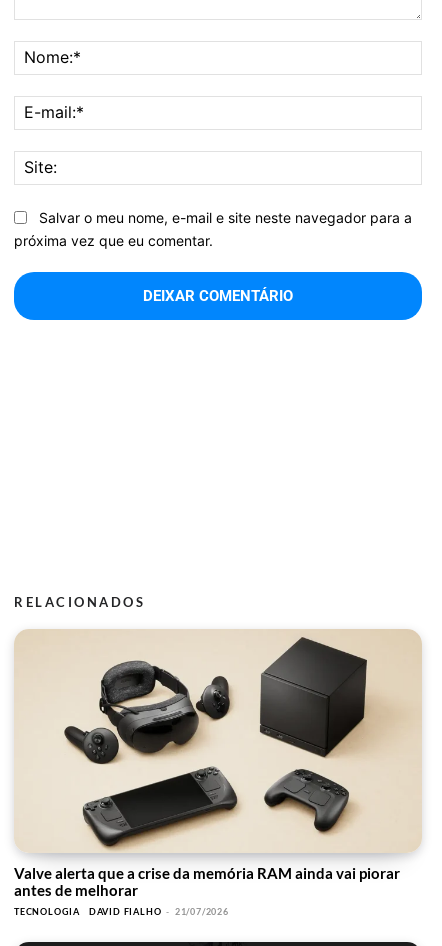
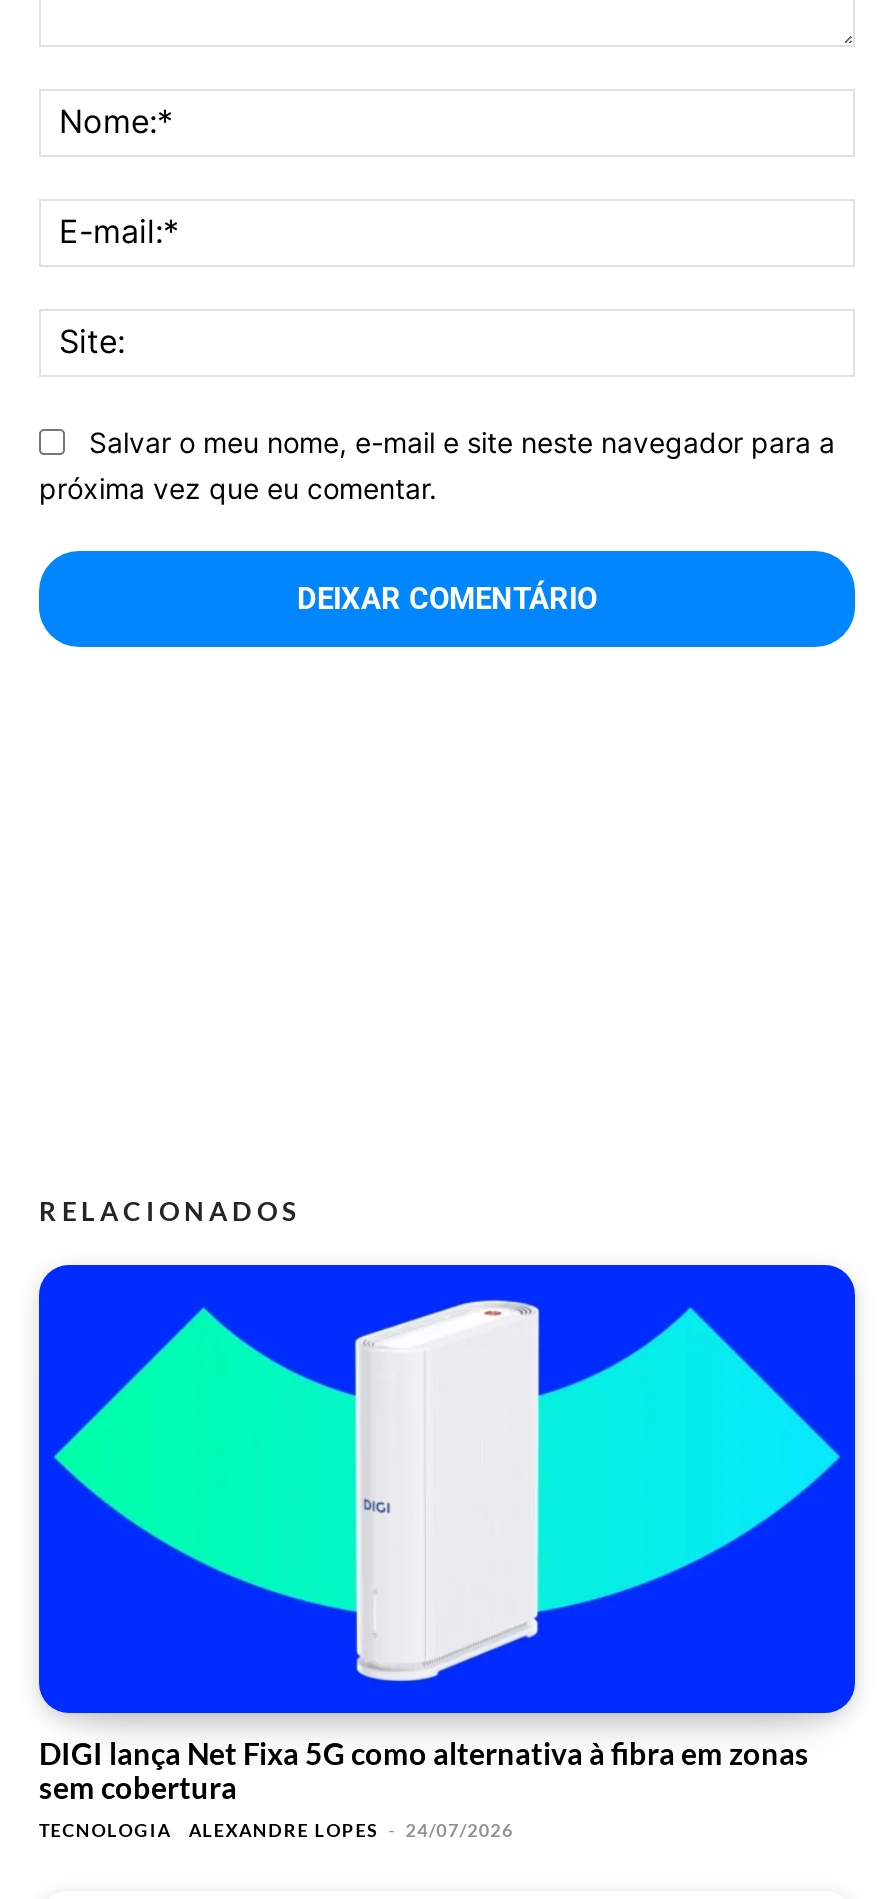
[14,629,422,899] [image] | Valve alerta que a crise da memória RAM ainda vai piorar | antes de melhorar -> [37,1263,857,1806] [image] | DIGI lança Net Fixa 5G como alternativa à fibra em zonas | sem cobertura
[89,906,229,917] DAVID FIALHO - 21/07/2026 -> [189,1820,514,1842] ALEXANDRE LOPES - 24/07/2026

